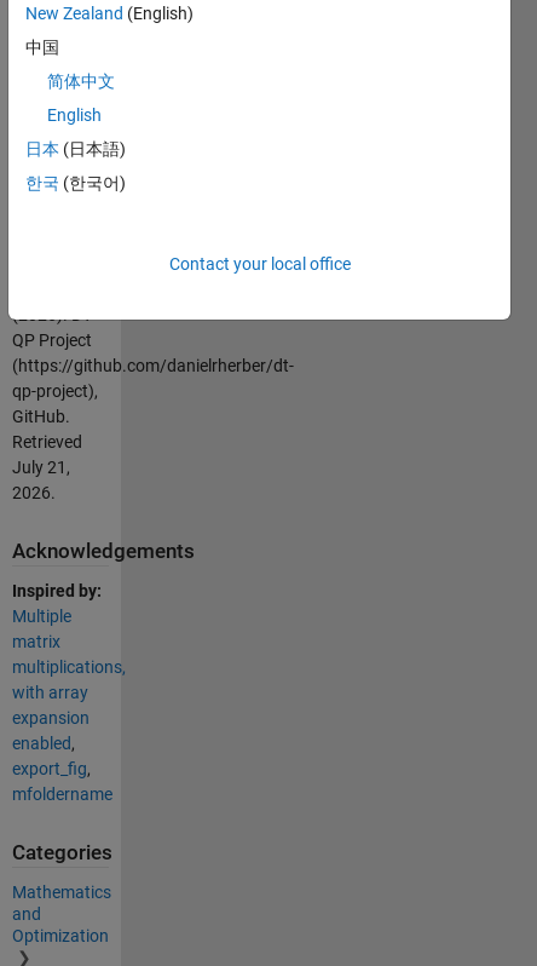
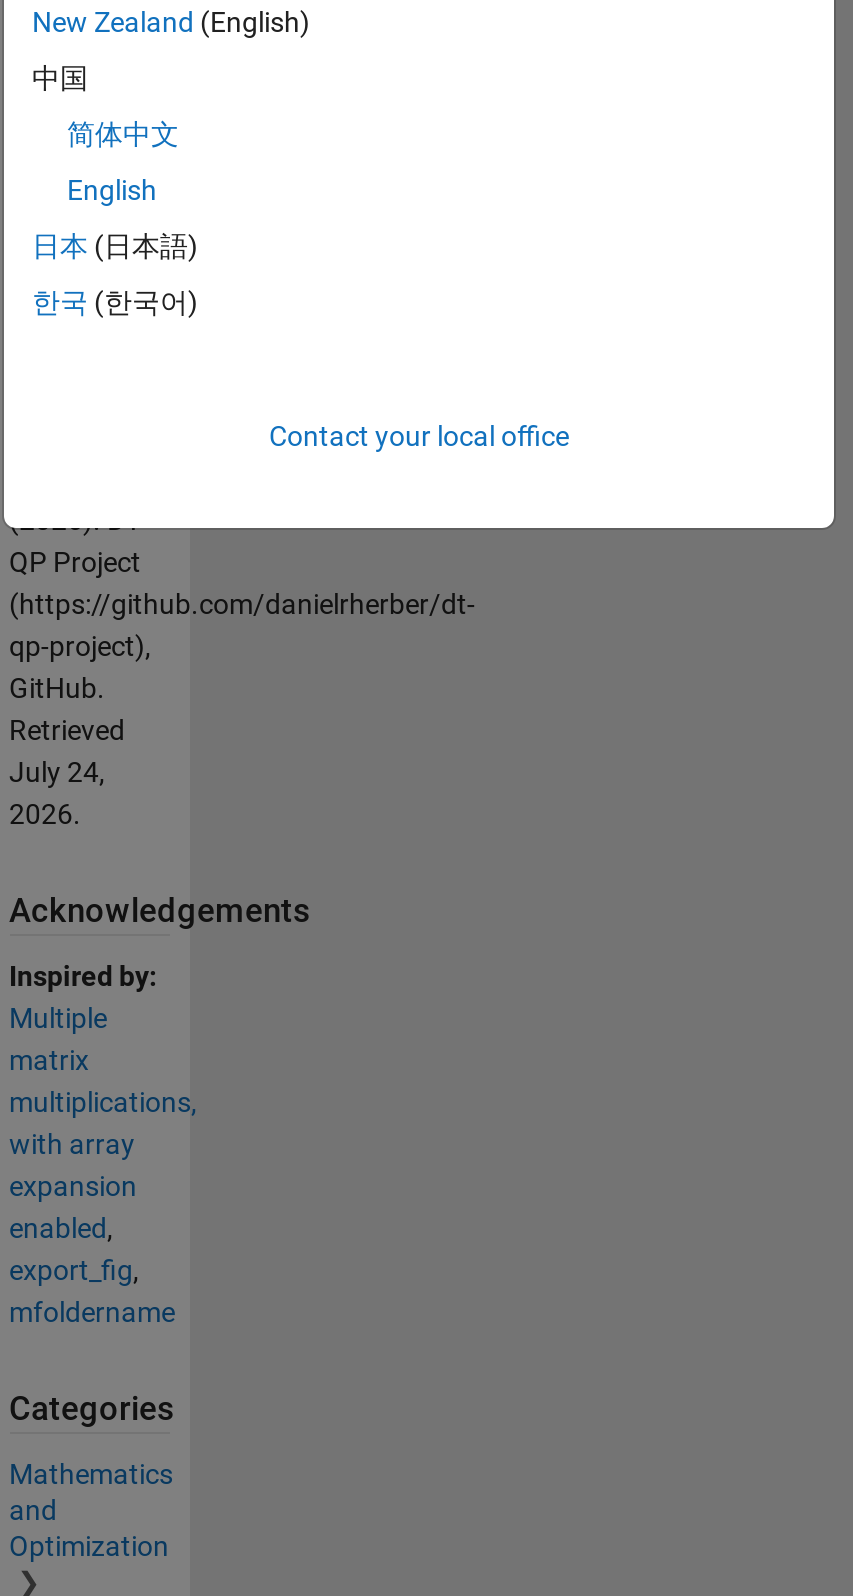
[11,457,70,477] July 21, -> [9,756,105,788] July 24,

